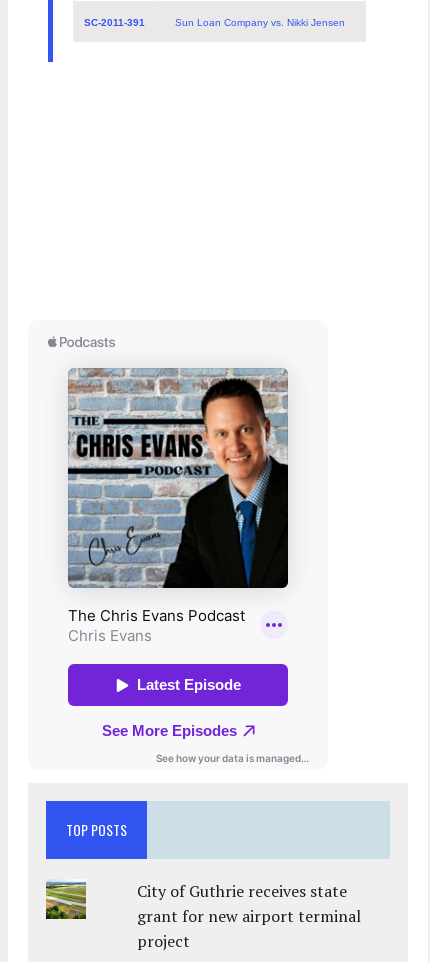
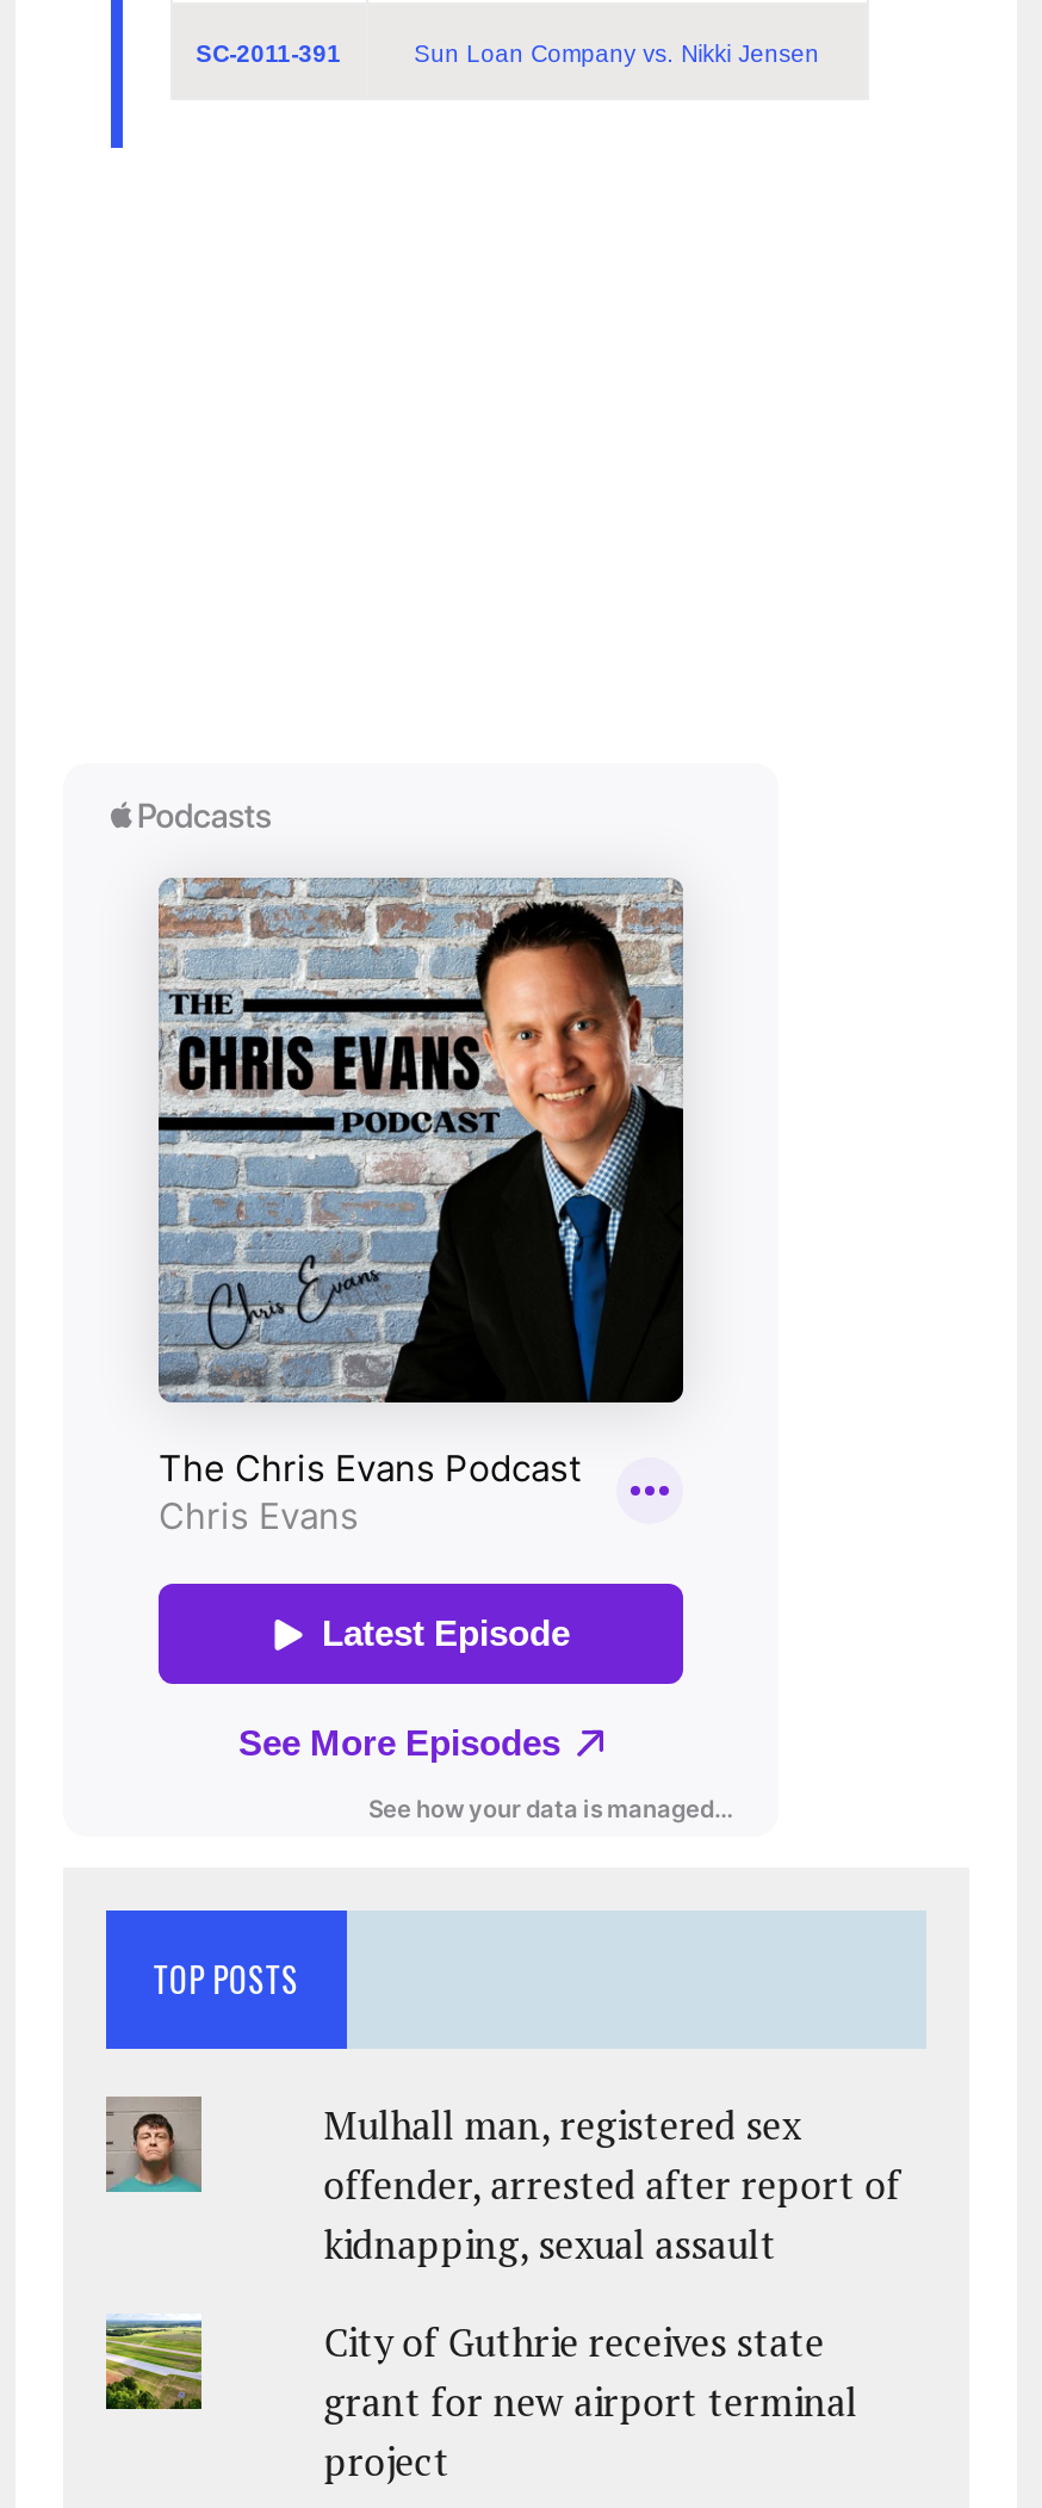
none -> [106,2094,201,2194] [image]
none -> [324,2099,901,2271] Mulhall man, registered sex | offender, arrested after report of | kidnapping, sexual assault

